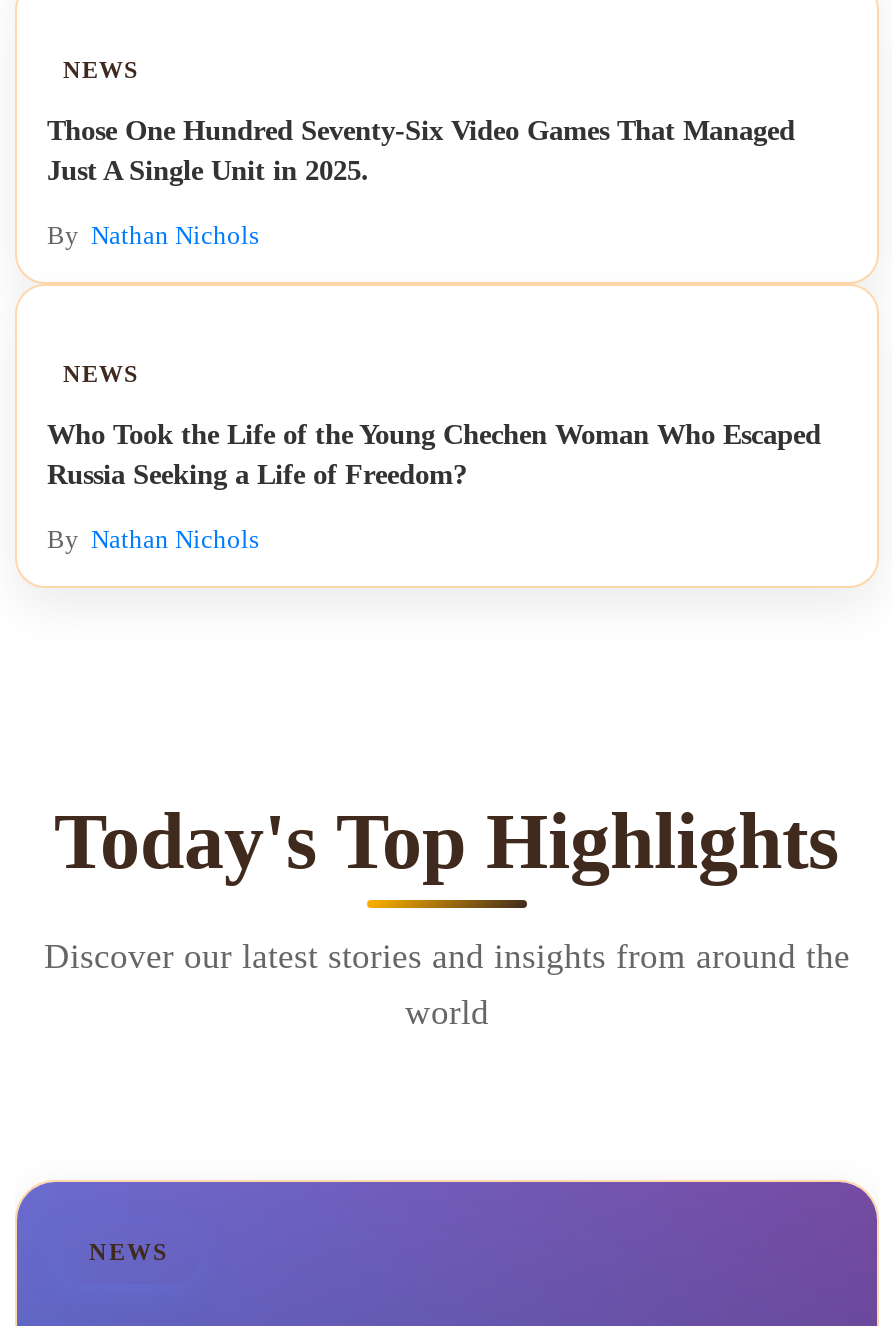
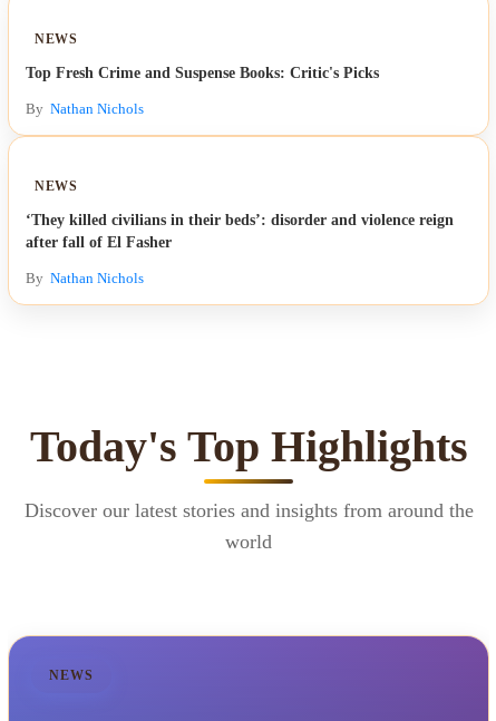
[47,114,795,186] Those One Hundred Seventy-Six Video Games That Managed | Just A Single Unit in 2025. -> [26,64,379,81] Top Fresh Crime and Suspense Books: Critic's Picks
[47,418,821,490] Who Took the Life of the Young Chechen Woman Who Escaped | Russia Seeking a Life of Freedom? -> [26,211,454,251] ‘They killed civilians in their beds’: disorder and violence reign | after fall of El Fasher

